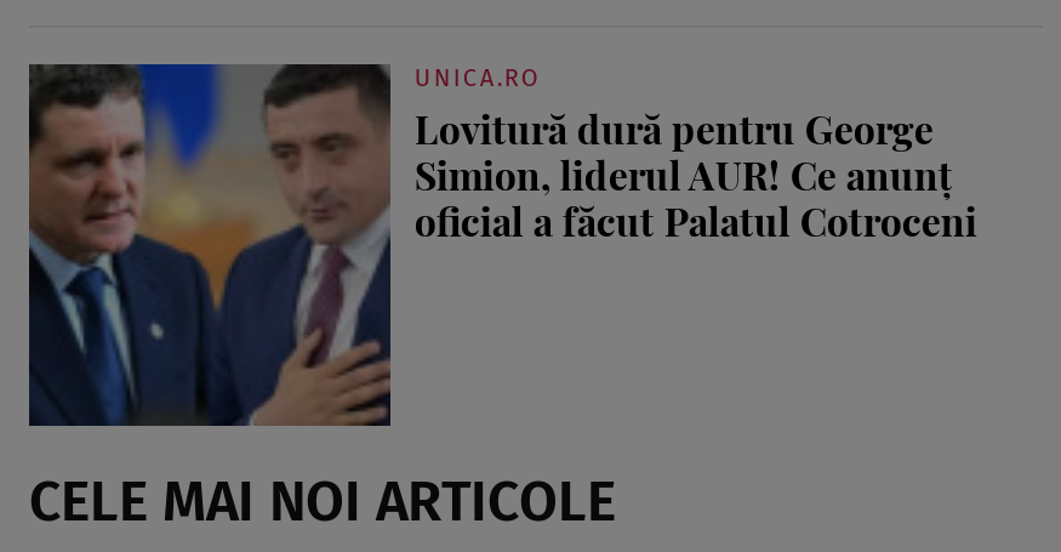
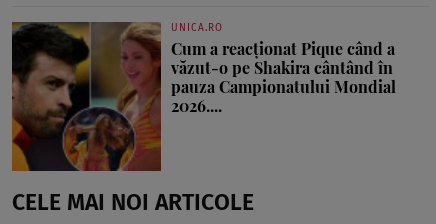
[27,62,977,428] [image] | Lovitură dură pentru George | Simion, liderul AUR! Ce anunț | oficial a făcut Palatul Cotroceni -> [11,21,396,172] [image] | Cum a reacționat Pique când a | văzut-o pe Shakira cântând în | pauza Campionatului Mondial | 2026....

